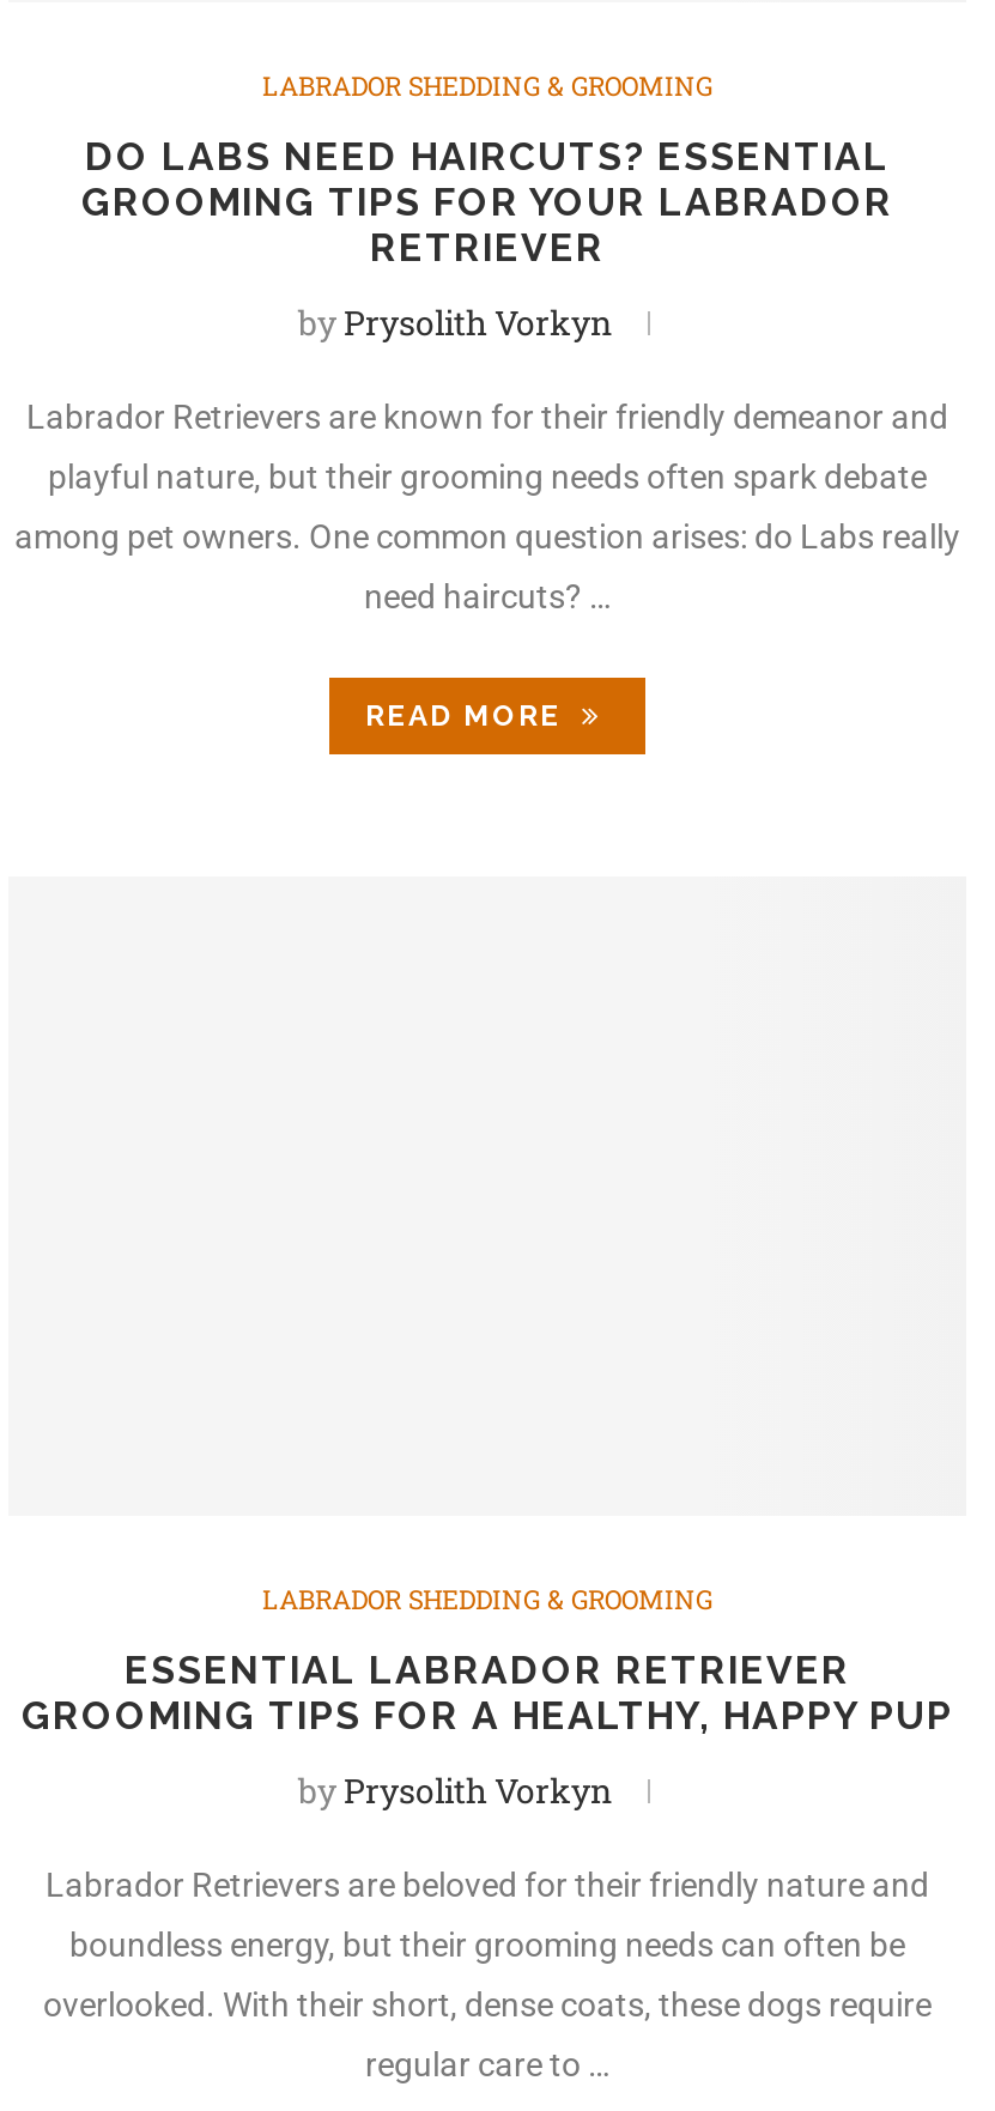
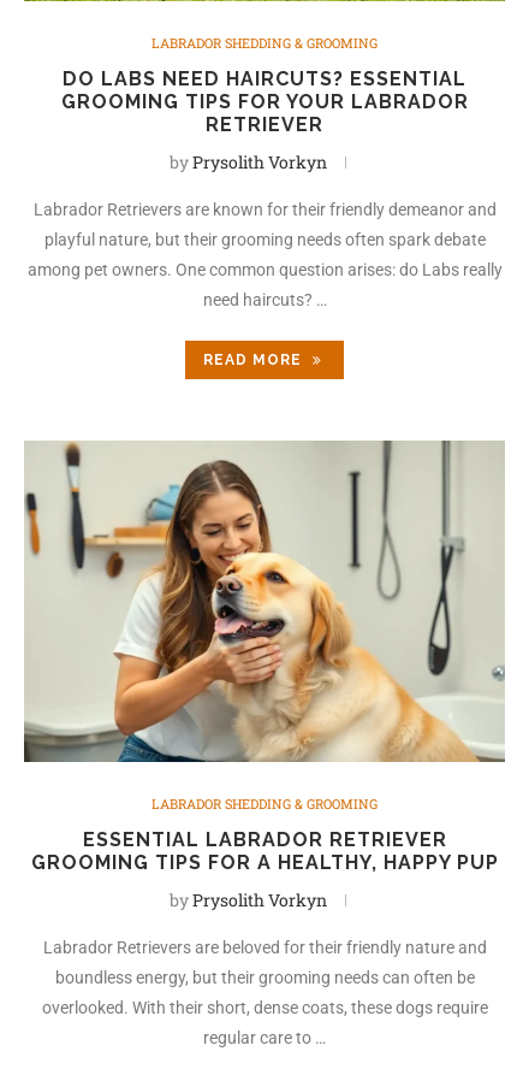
none -> [23,439,506,763] [image]

